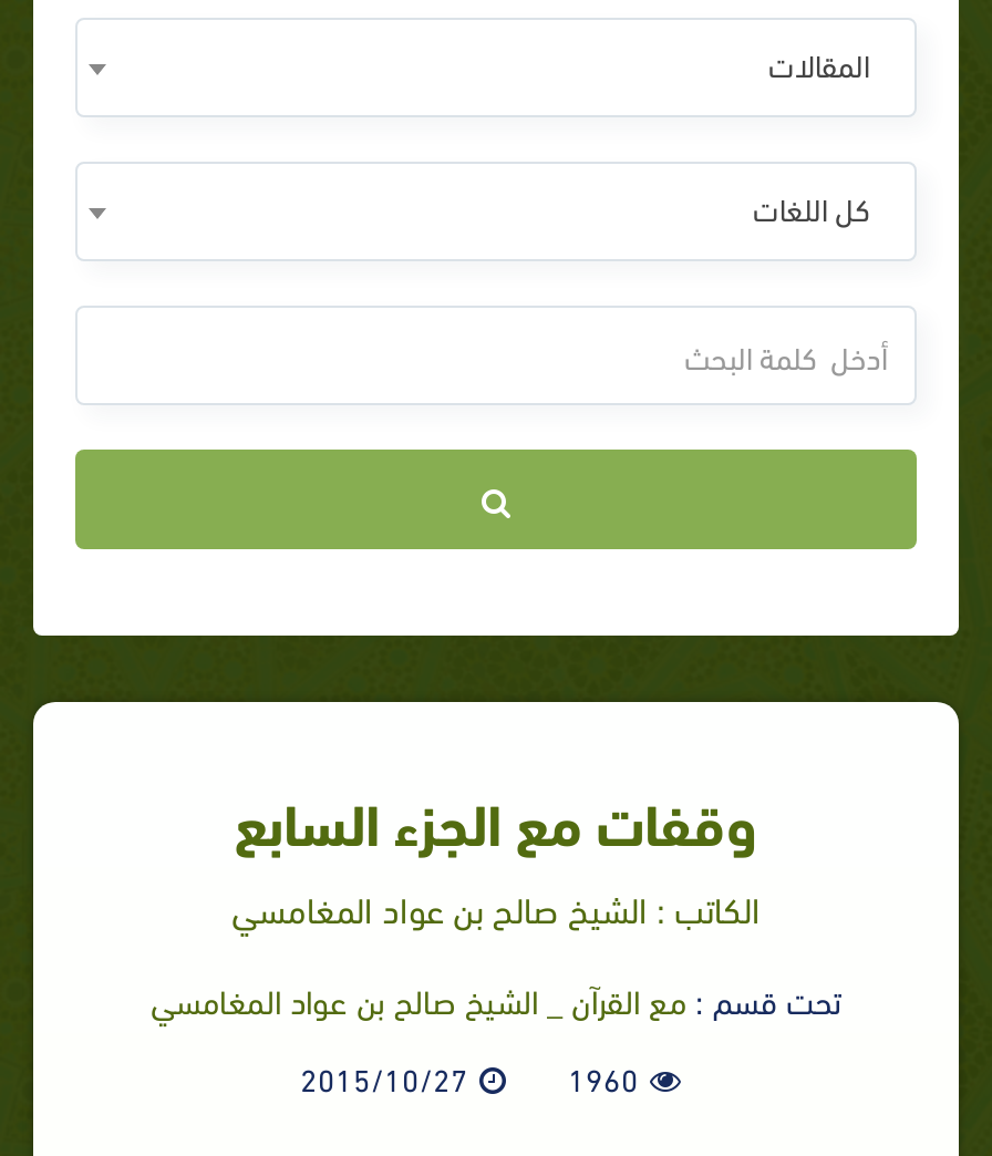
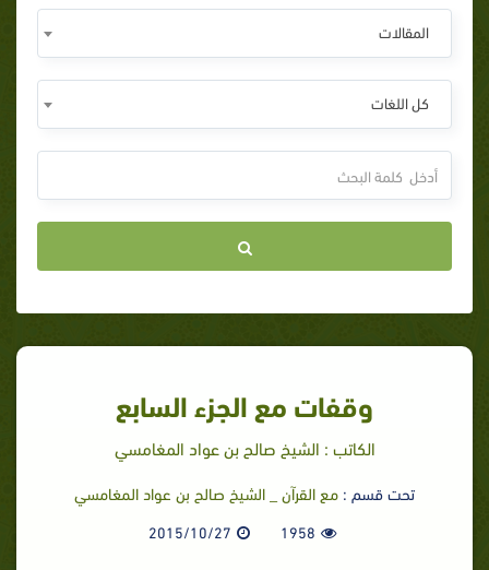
[568,1054,639,1101] 1960 -> [280,520,315,543] 1958

